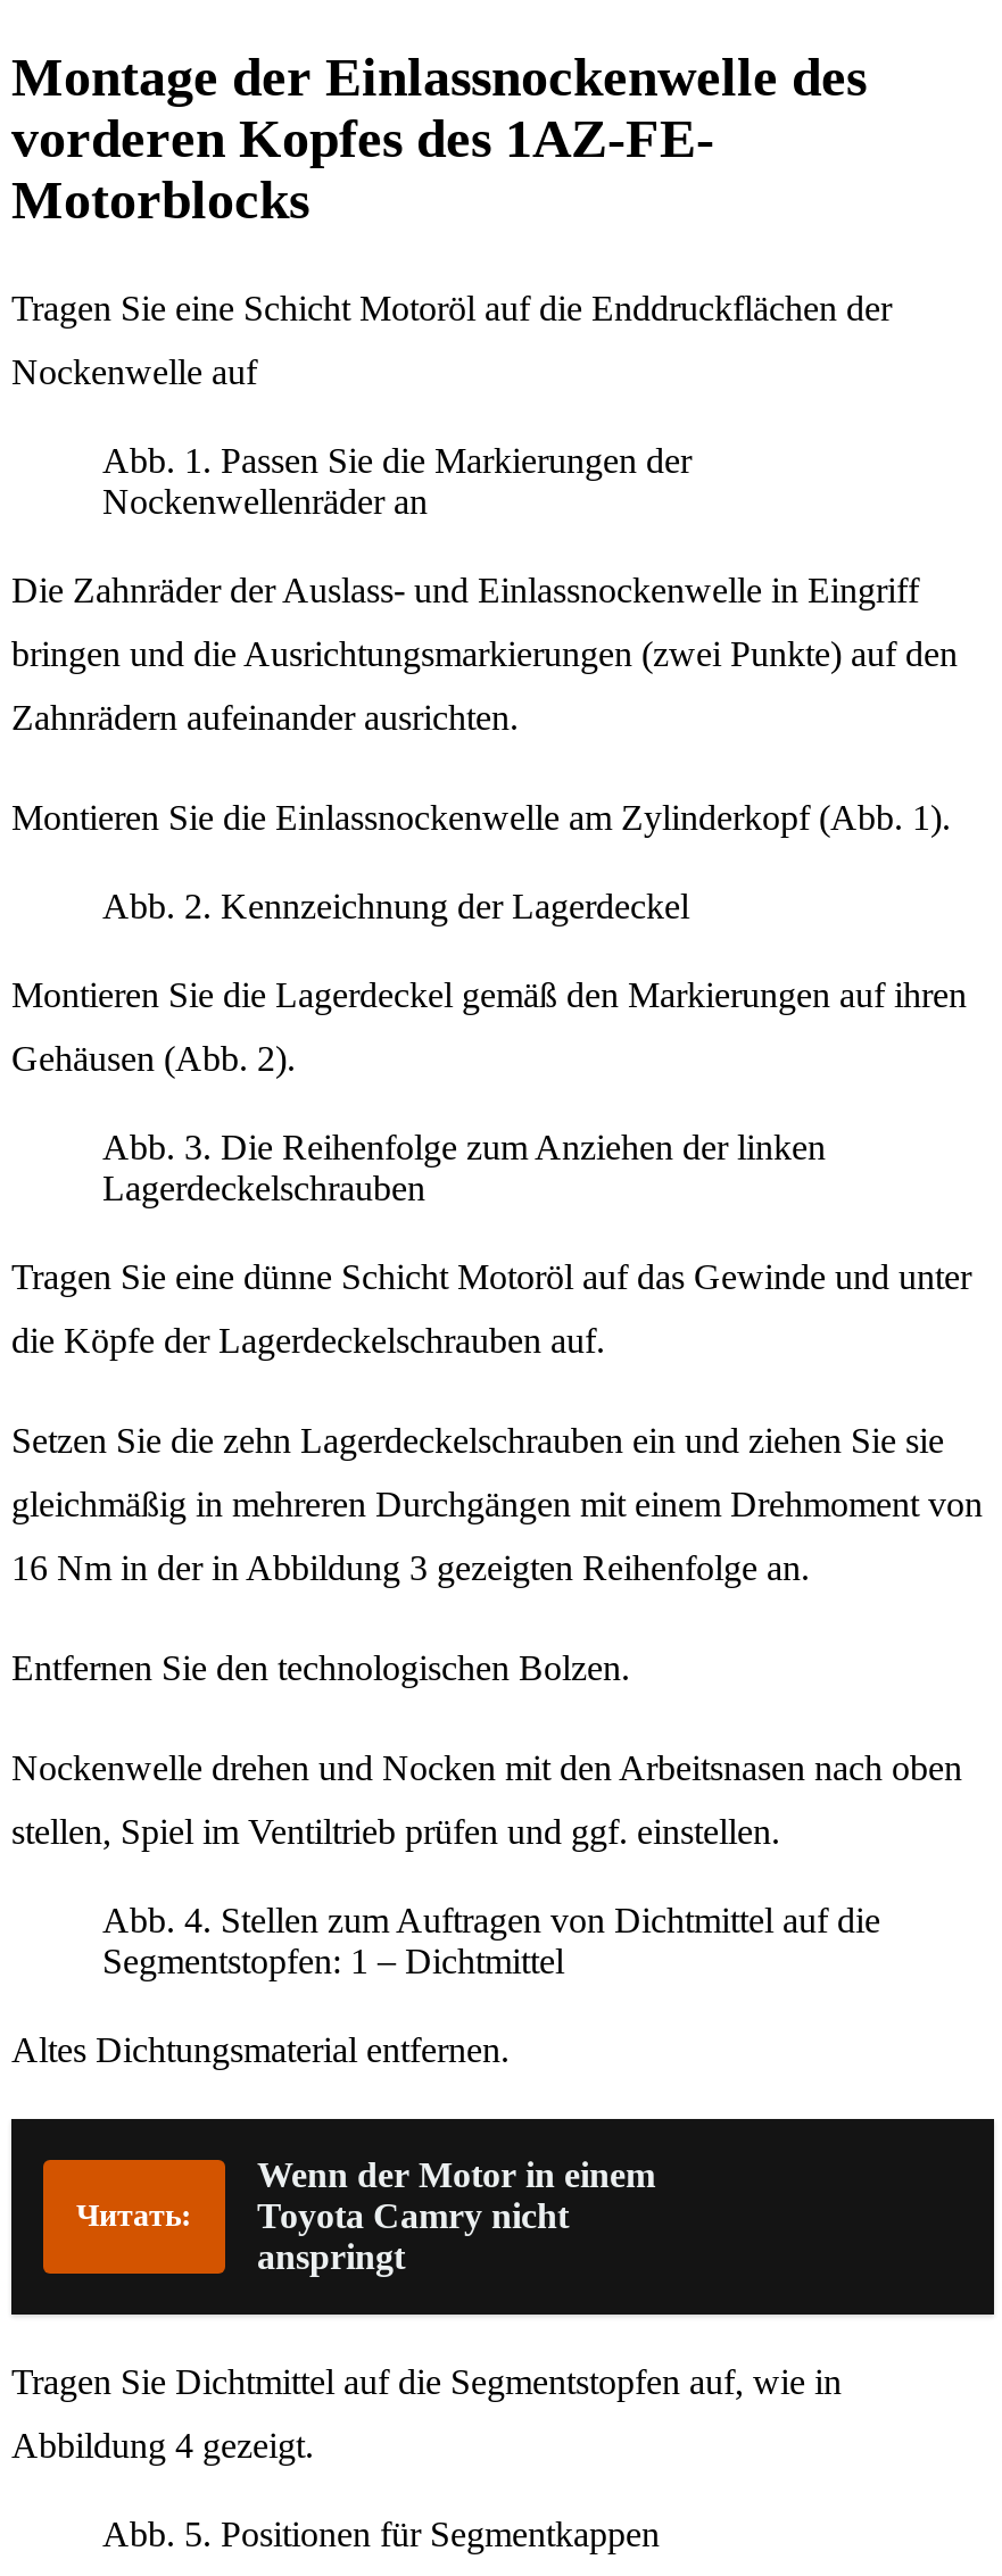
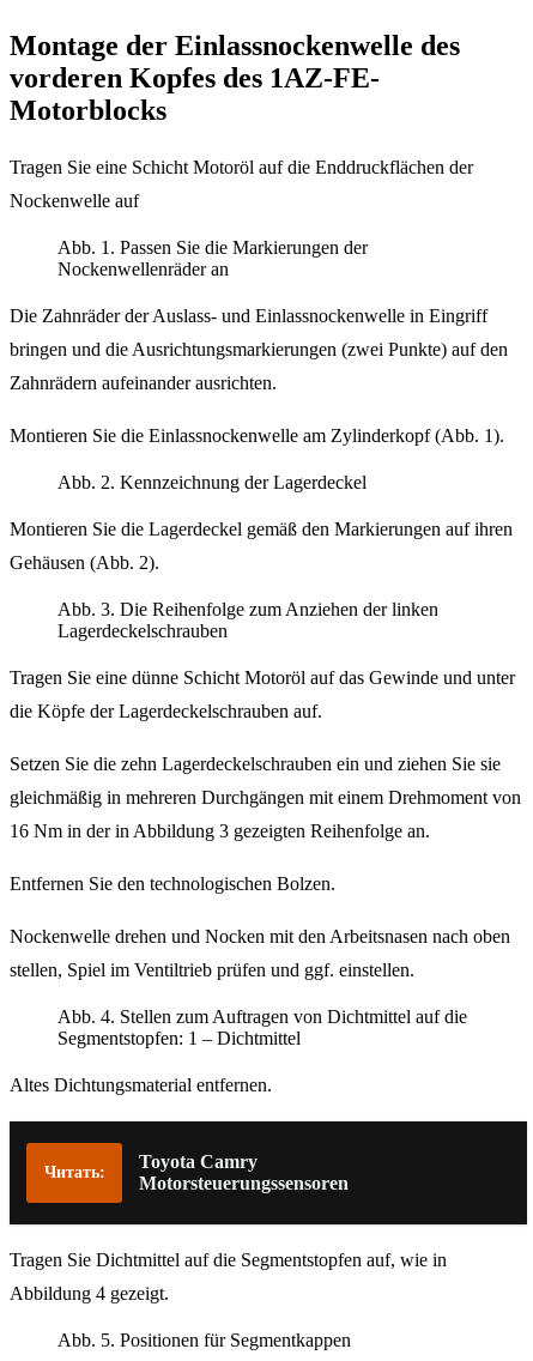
[257,2154,655,2275] Wenn der Motor in einem | Toyota Camry nicht | anspringt -> [139,1151,349,1193] Toyota Camry | Motorsteuerungssensoren

